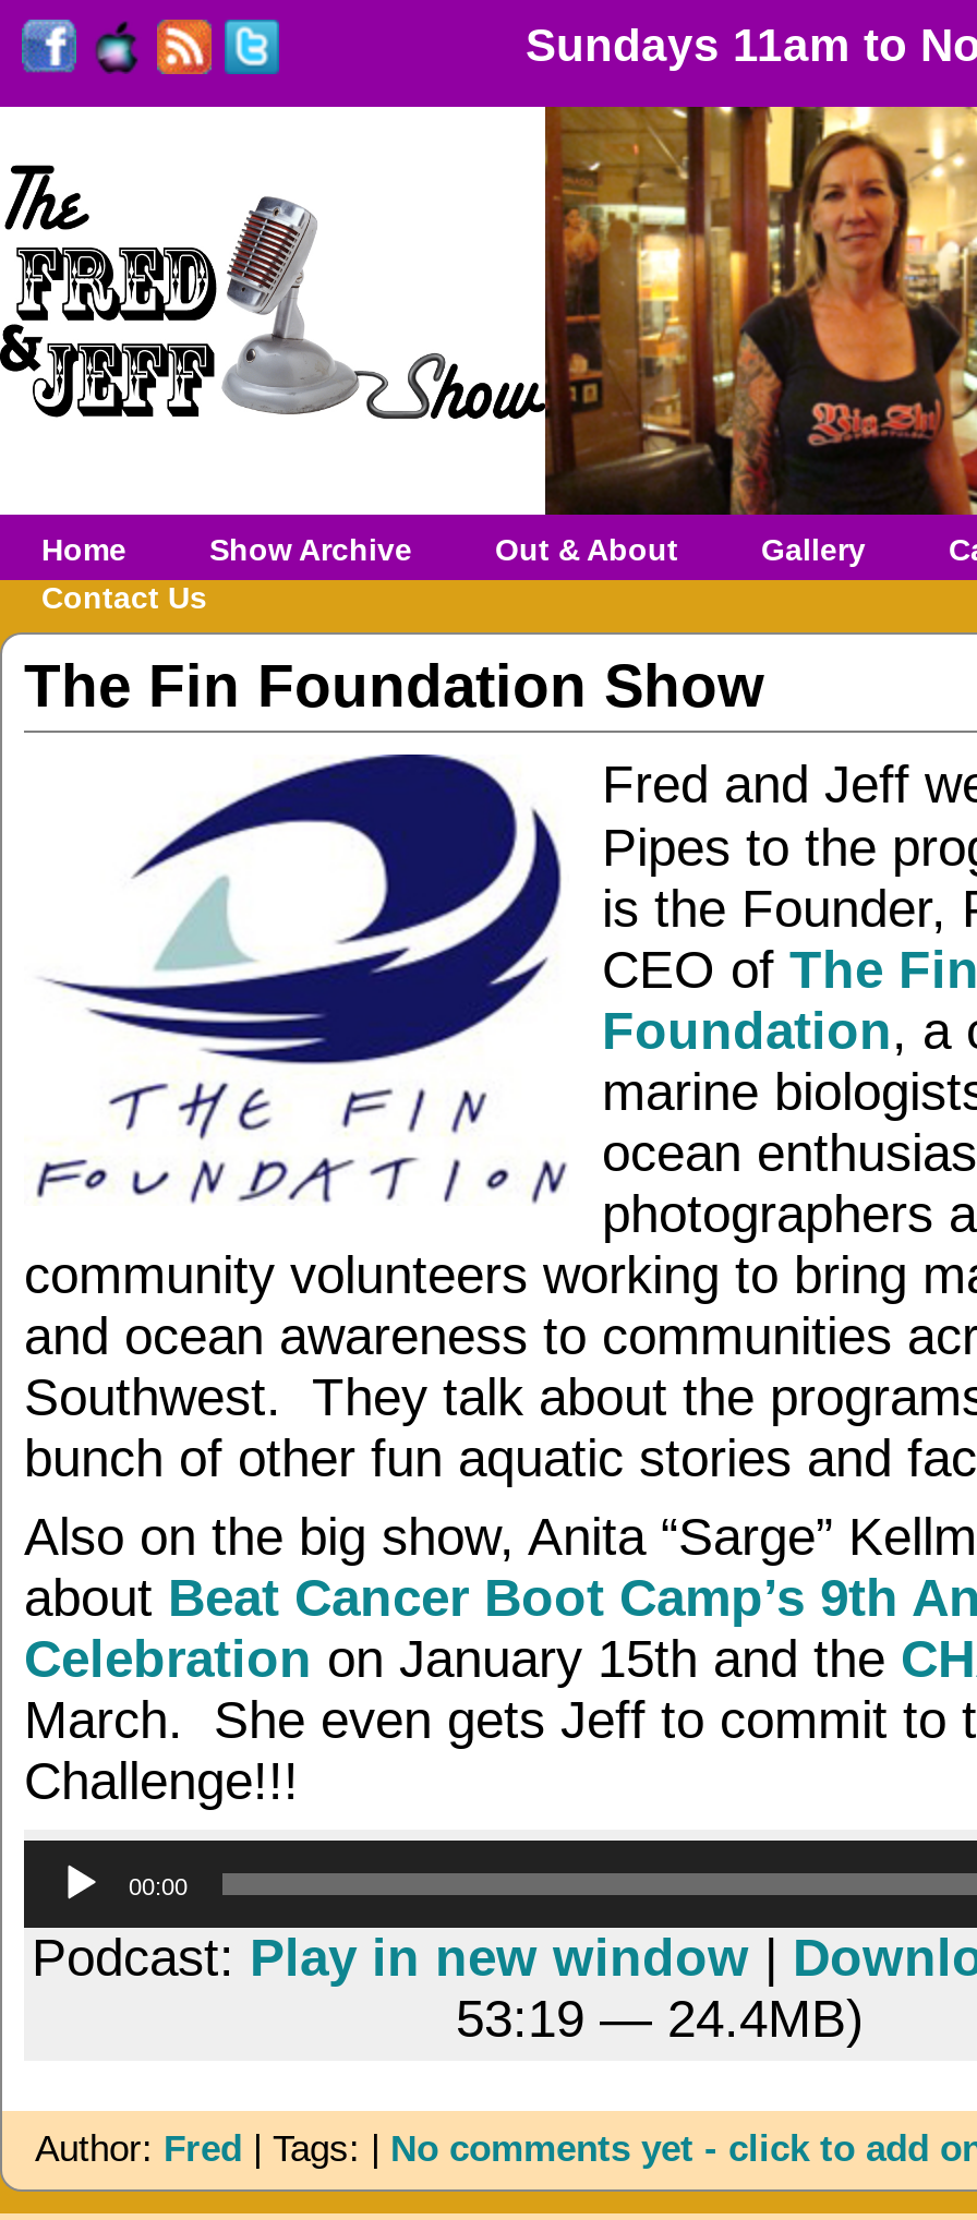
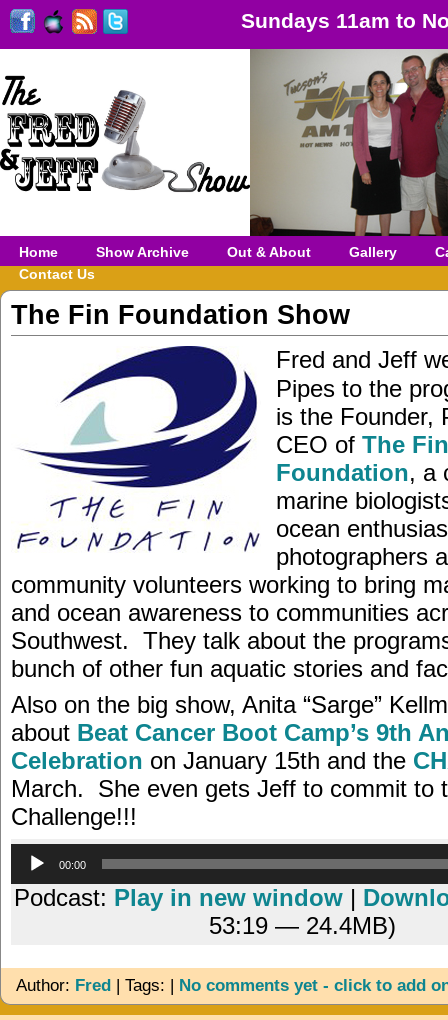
[543,105,970,517] [image] -> [250,48,445,237] [image]

